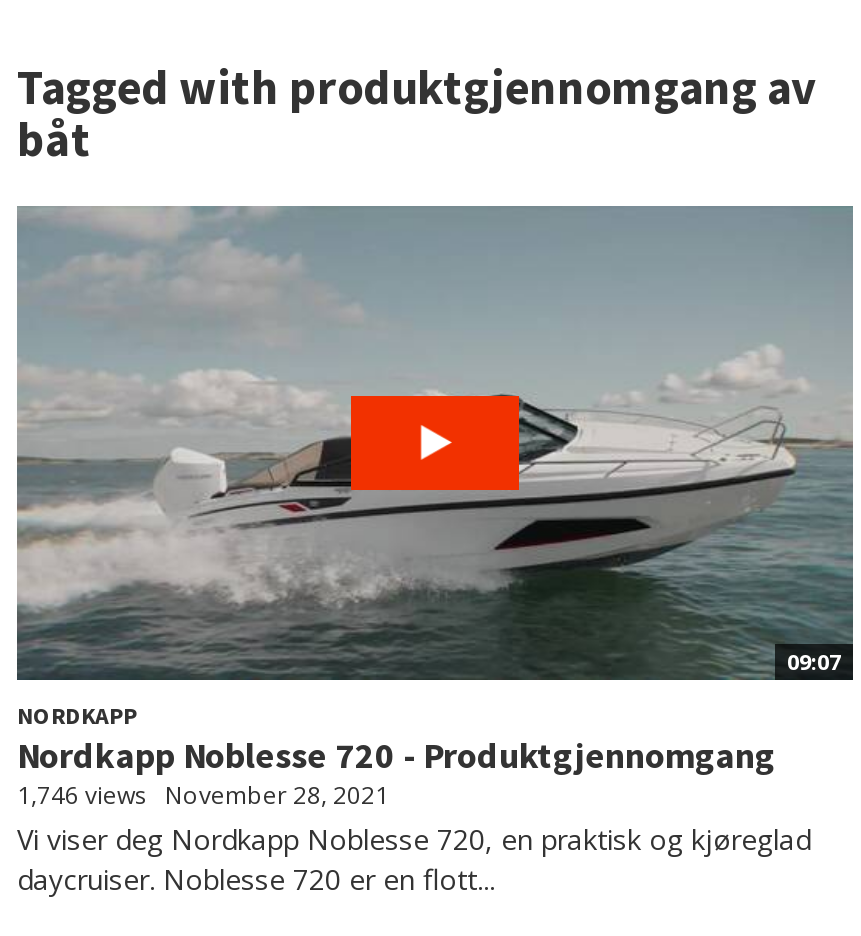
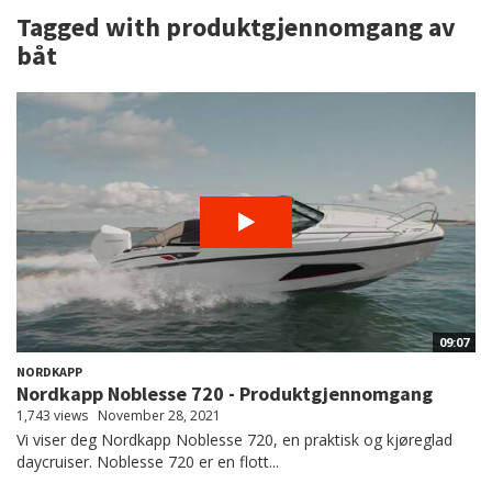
[17,778,389,812] 1,746 views November 28, 2021 -> [16,406,221,425] 1,743 views November 28, 2021

